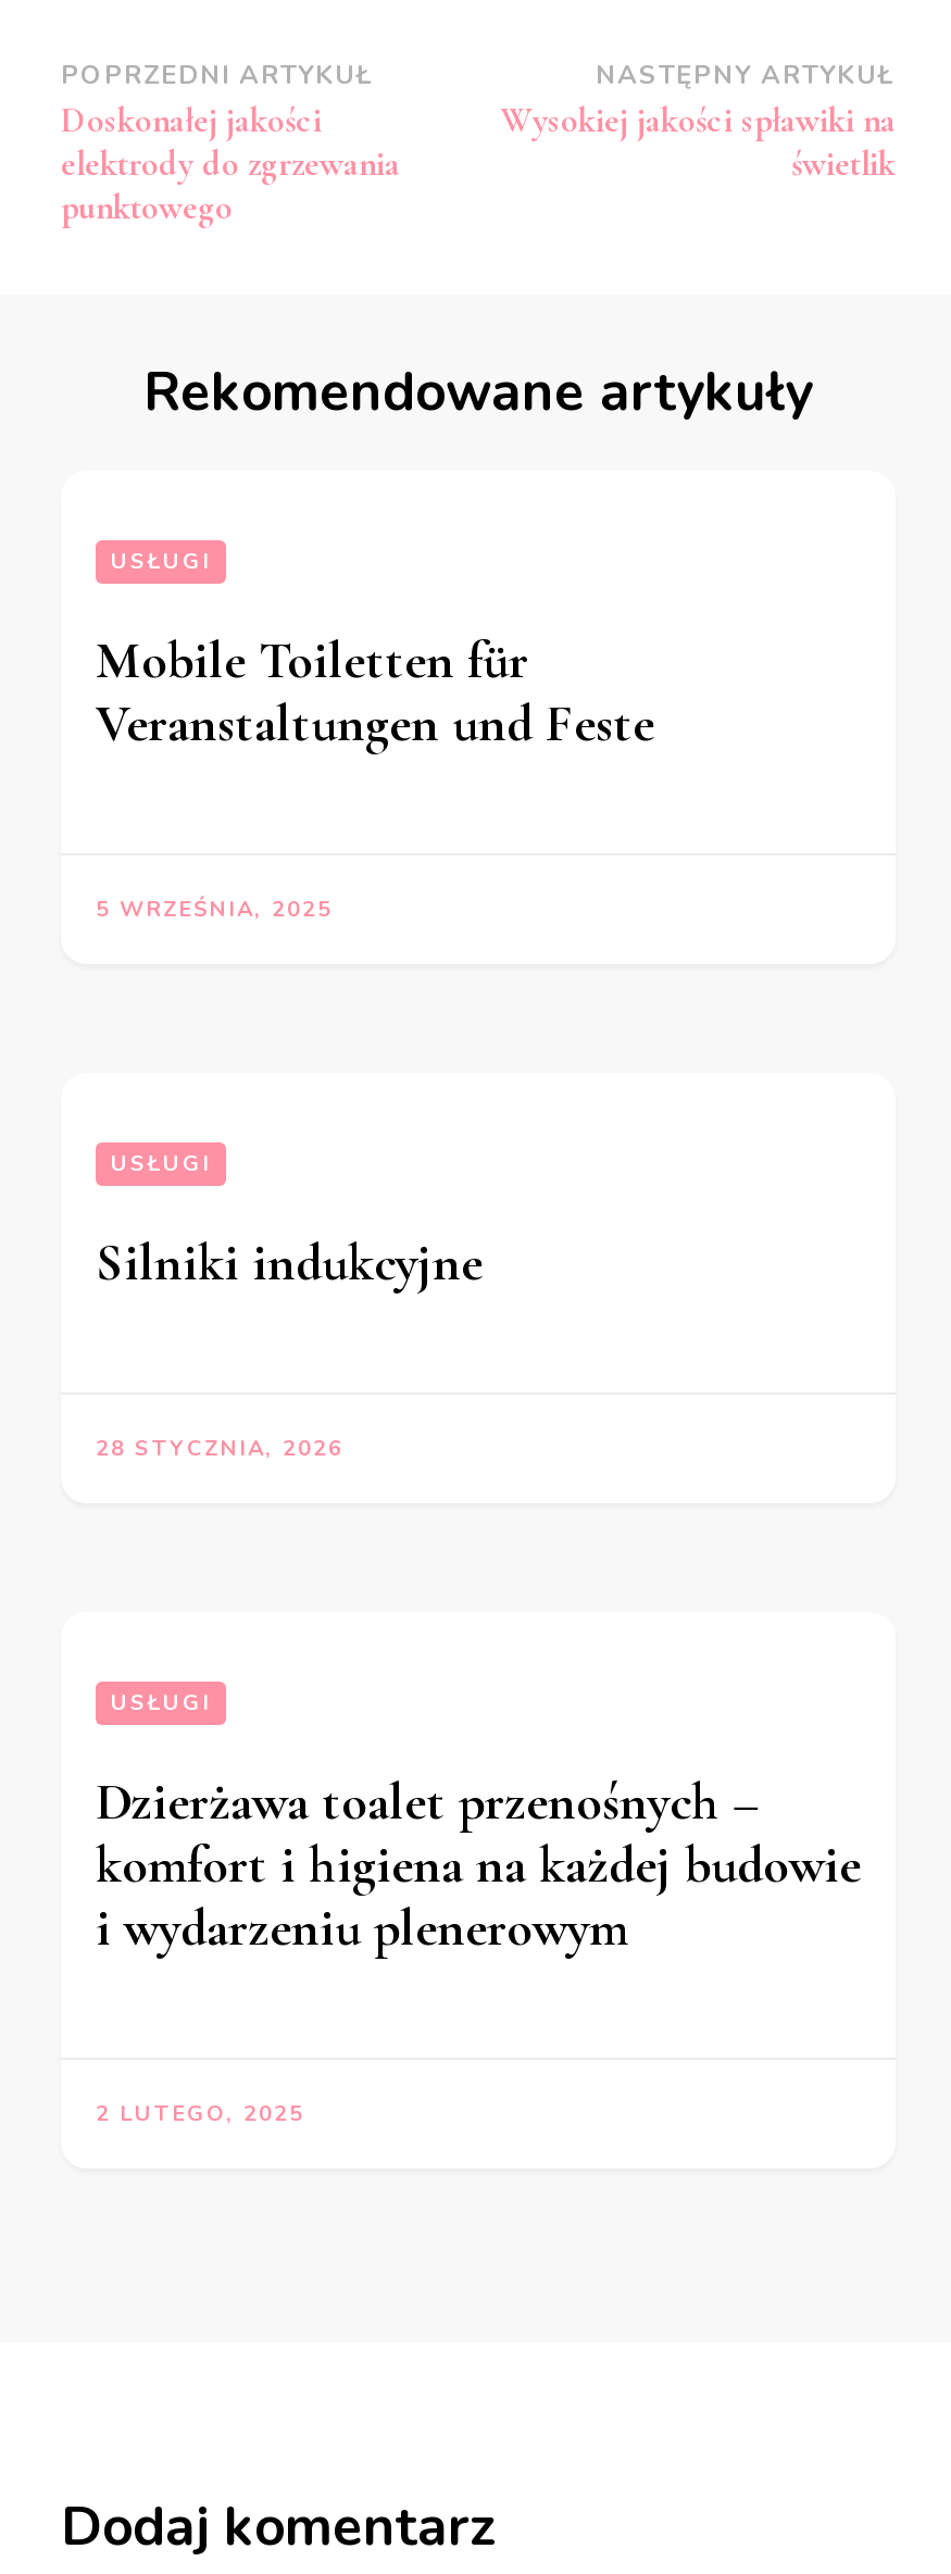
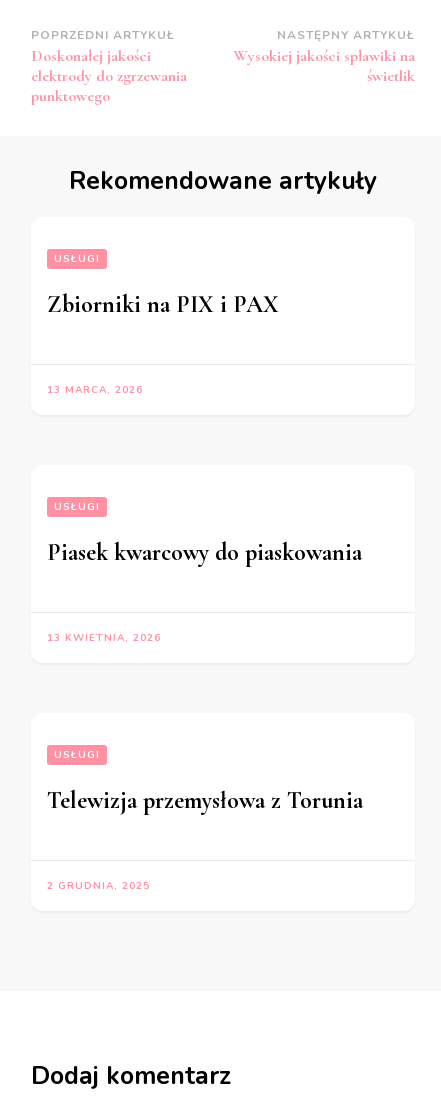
[96,629,654,755] Mobile Toiletten für | Veranstaltungen und Feste -> [47,290,279,319] Zbiorniki na PIX i PAX
[96,895,333,925] 5 WRZEŚNIA, 2025 -> [47,383,143,397] 13 MARCA, 2026
[96,1232,483,1295] Silniki indukcyjne -> [47,538,362,567] Piasek kwarcowy do piaskowania
[96,1434,343,1464] 28 STYCZNIA, 2026 -> [47,631,161,645] 13 KWIETNIA, 2026
[96,1771,861,1960] Dzierżawa toalet przenośnych – | komfort i higiena na każdej budowie | i wydarzeniu plenerowym -> [47,786,363,815] Telewizja przemysłowa z Torunia
[96,2099,304,2129] 2 LUTEGO, 2025 -> [47,879,150,893] 2 GRUDNIA, 2025

